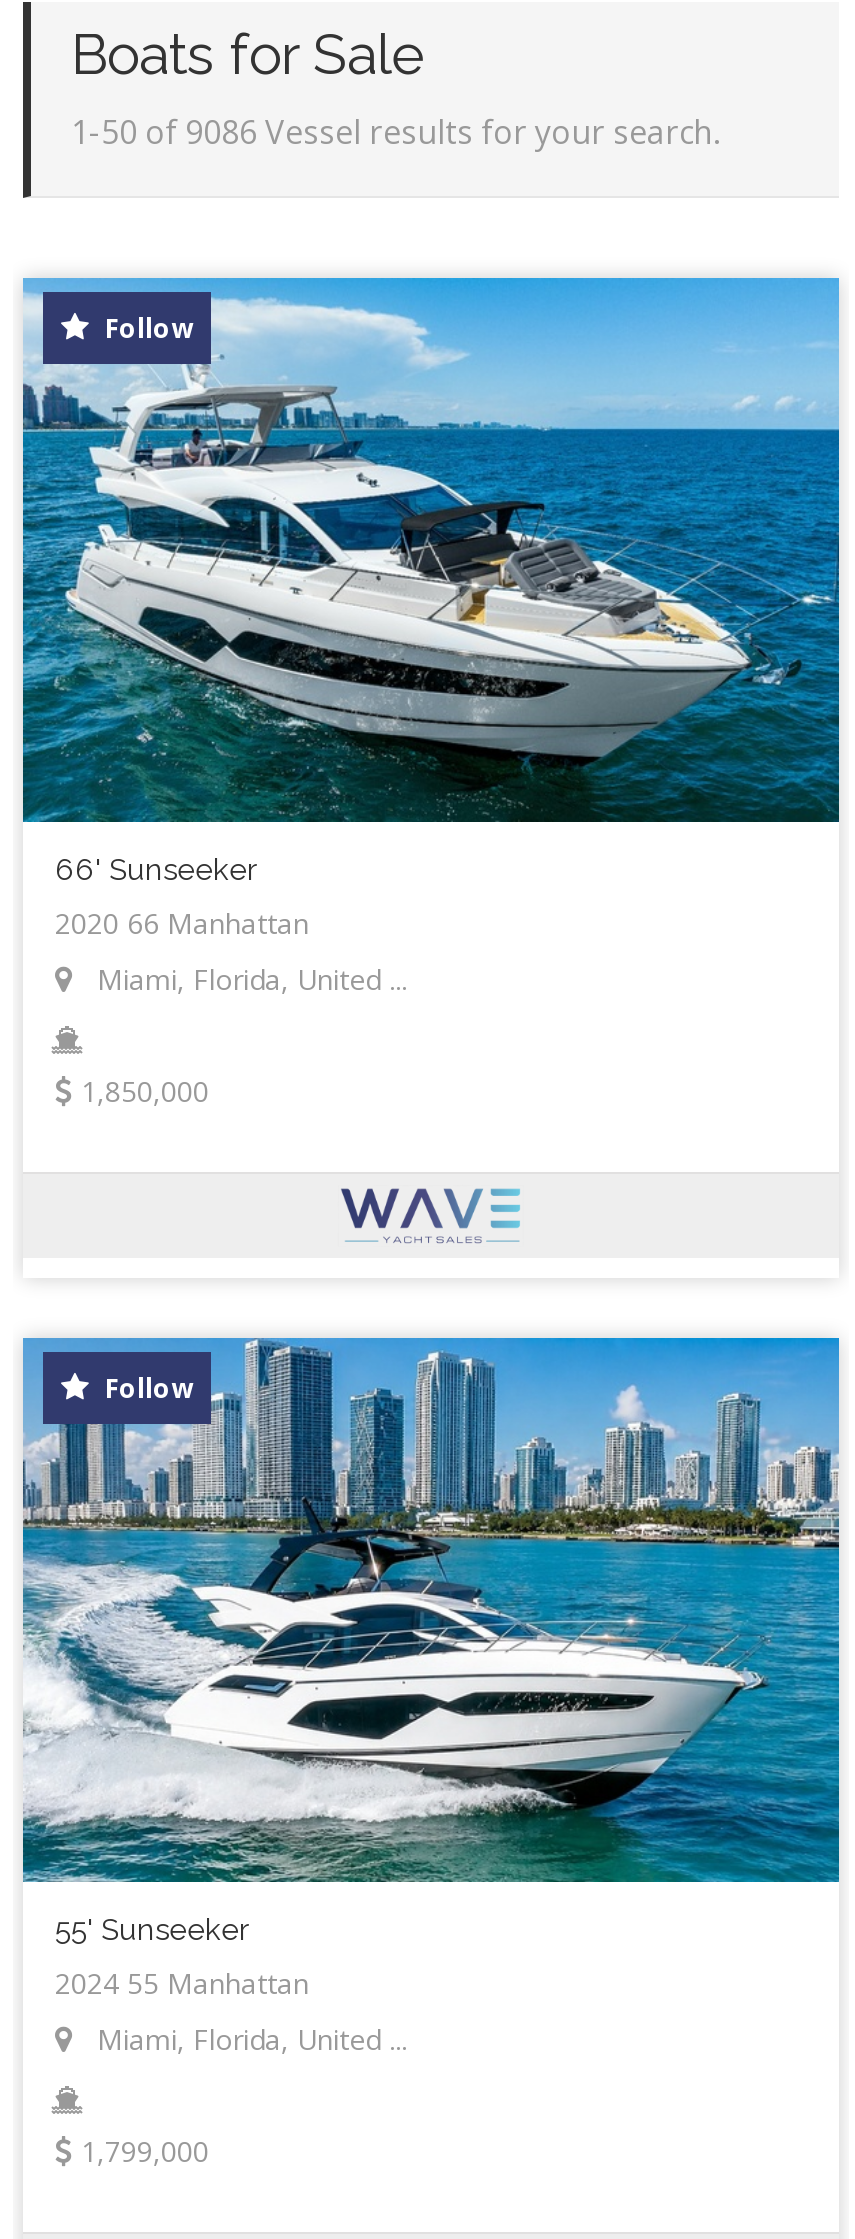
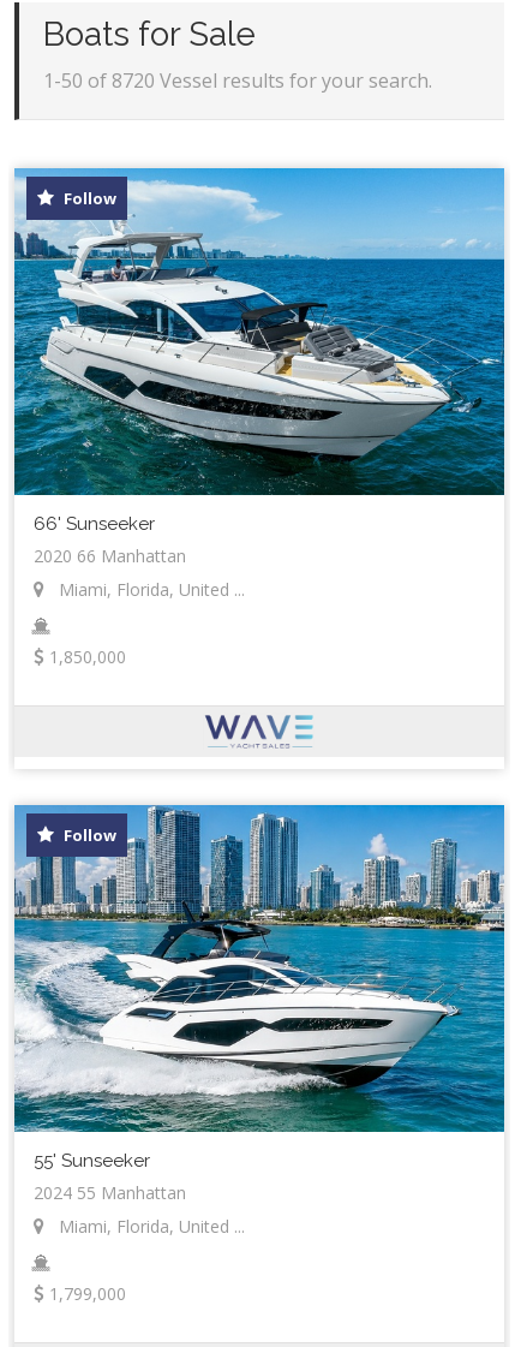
[71,110,719,154] 1-50 of 9086 Vessel results for your search. -> [43,67,432,94] 1-50 of 8720 Vessel results for your search.

